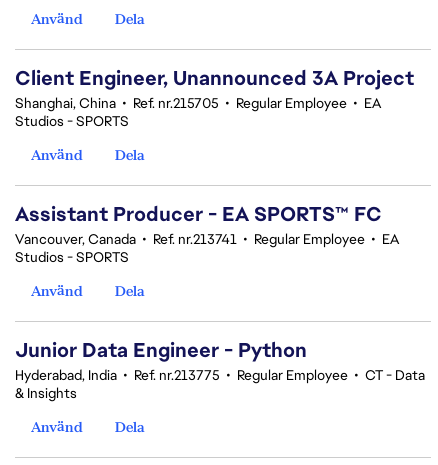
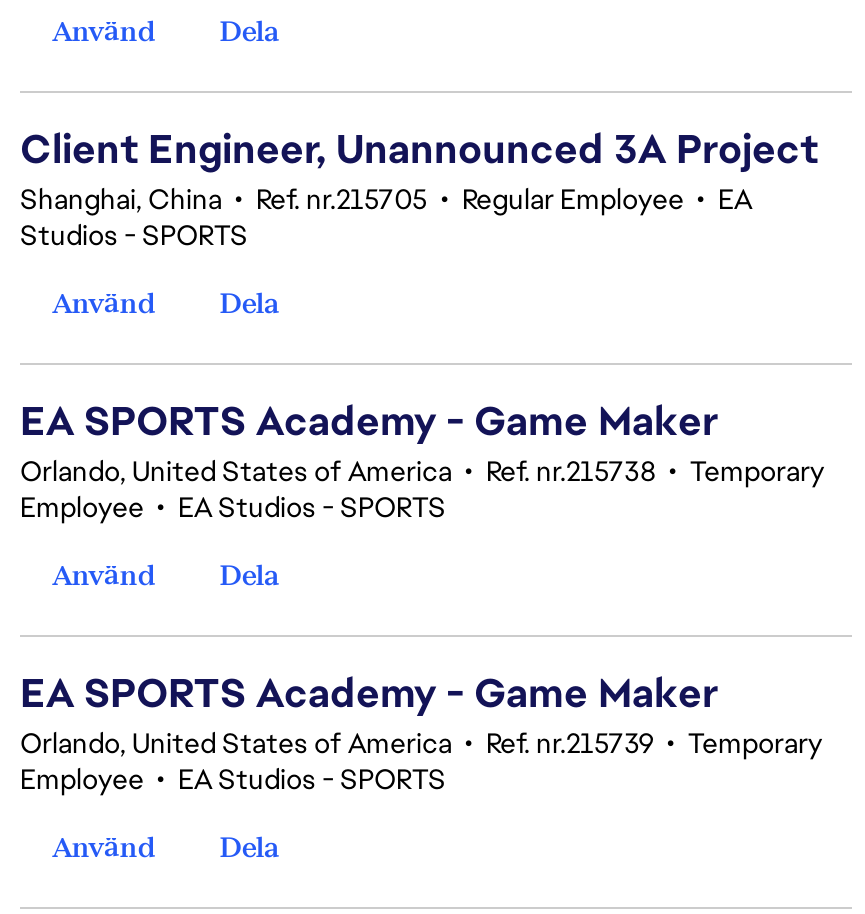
[15,201,399,266] Assistant Producer - EA SPORTS™ FC | Vancouver, Canada • Ref. nr.213741 • Regular Employee • EA | Studios - SPORTS -> [20,395,824,525] EA SPORTS Academy - Game Maker | Orlando, United States of America • Ref. nr.215738 • Temporary | Employee • EA Studios - SPORTS
[15,337,425,402] Junior Data Engineer - Python | Hyderabad, India • Ref. nr.213775 • Regular Employee • CT - Data | & Insights -> [20,667,822,797] EA SPORTS Academy - Game Maker | Orlando, United States of America • Ref. nr.215739 • Temporary | Employee • EA Studios - SPORTS

